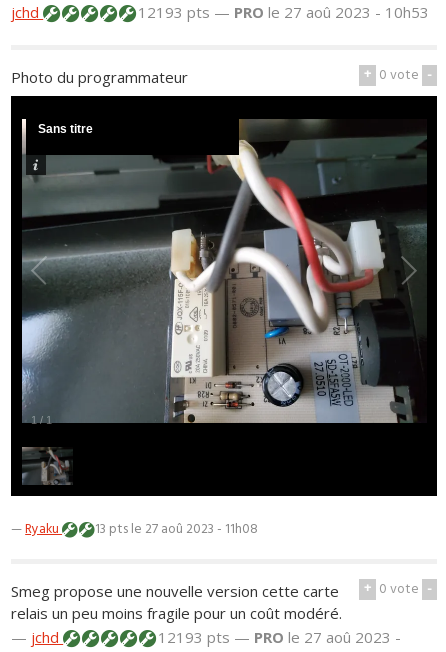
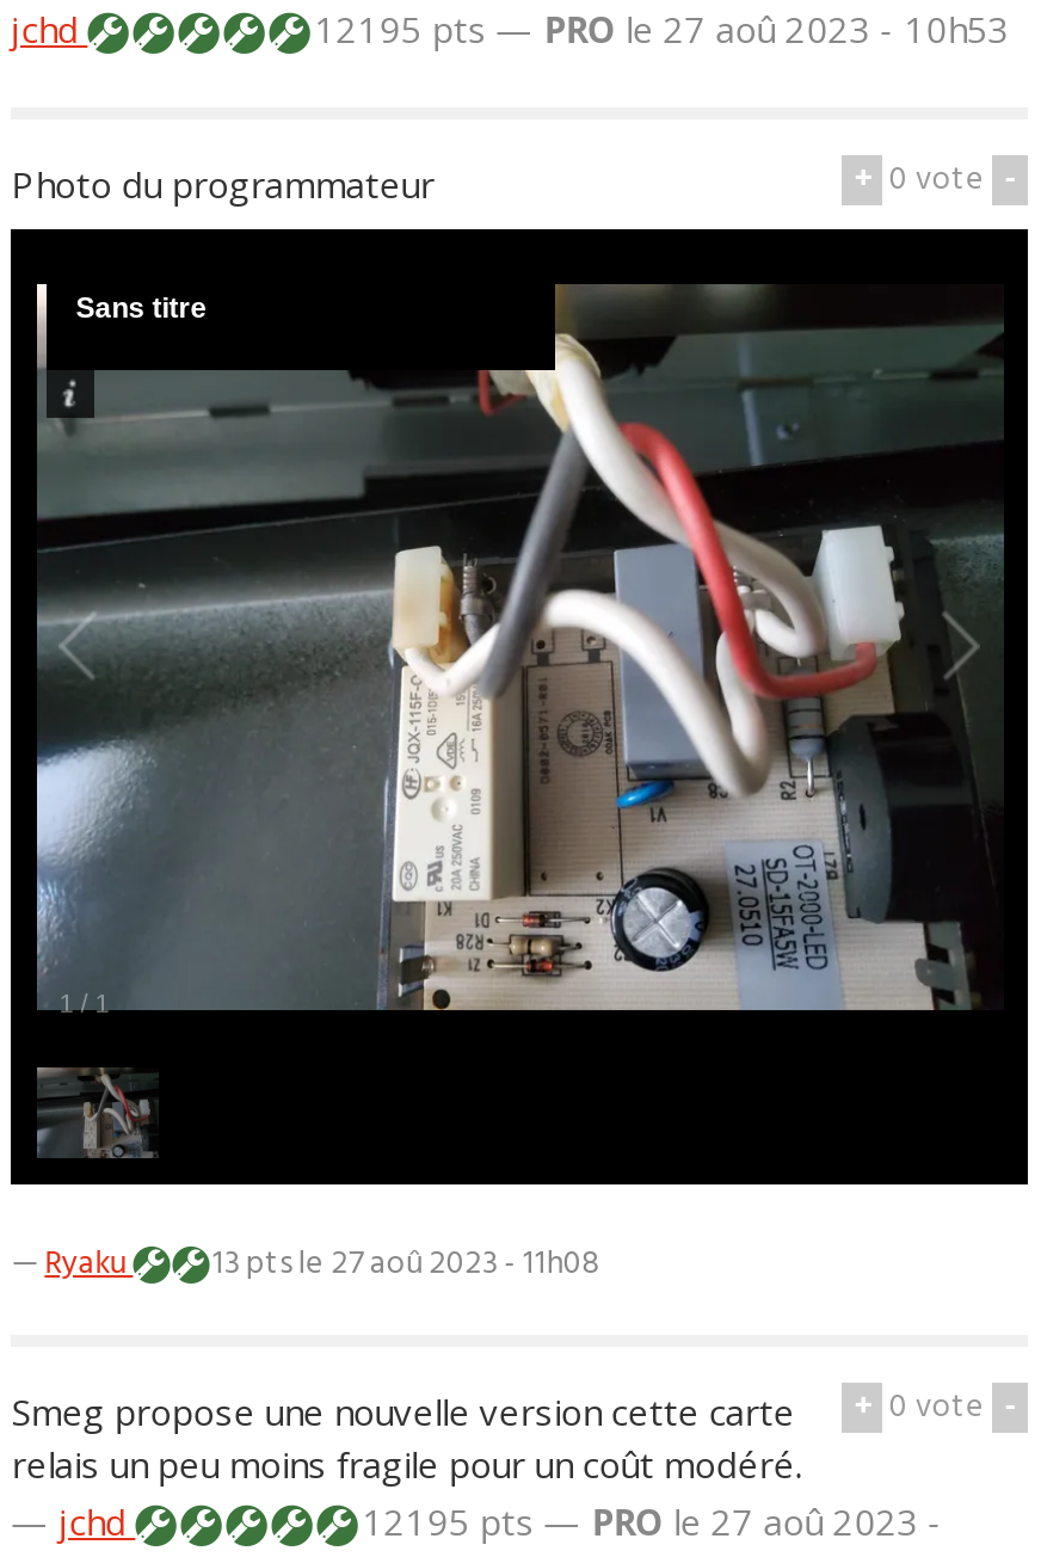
[134,2,429,22] 12193 pts — PRO le 27 aoû 2023 - 10h53 -> [305,6,1009,53] 12195 pts — PRO le 27 aoû 2023 - 10h53
[154,627,401,647] 12193 pts — PRO le 27 aoû 2023 - -> [353,1498,942,1545] 12195 pts — PRO le 27 aoû 2023 -

